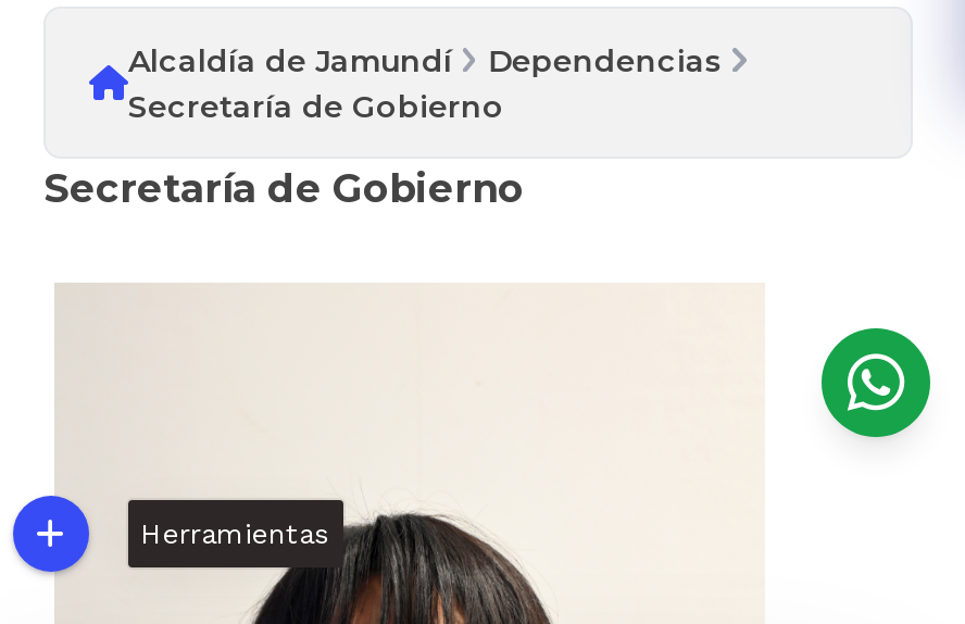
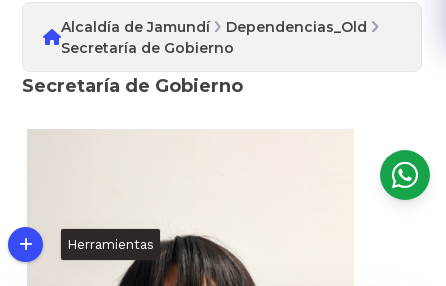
[488,41,722,80] Dependencias -> [226,18,367,36] Dependencias_Old

